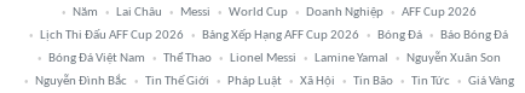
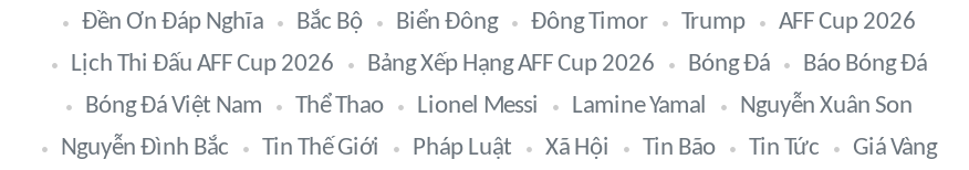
[72,5,383,20] Năm | Lai Châu | Messi | World Cup | Doanh Nghiệp -> [82,9,746,36] Đền Ơn Đáp Nghĩa | Bắc Bộ | Biển Đông | Đông Timor | Trump

